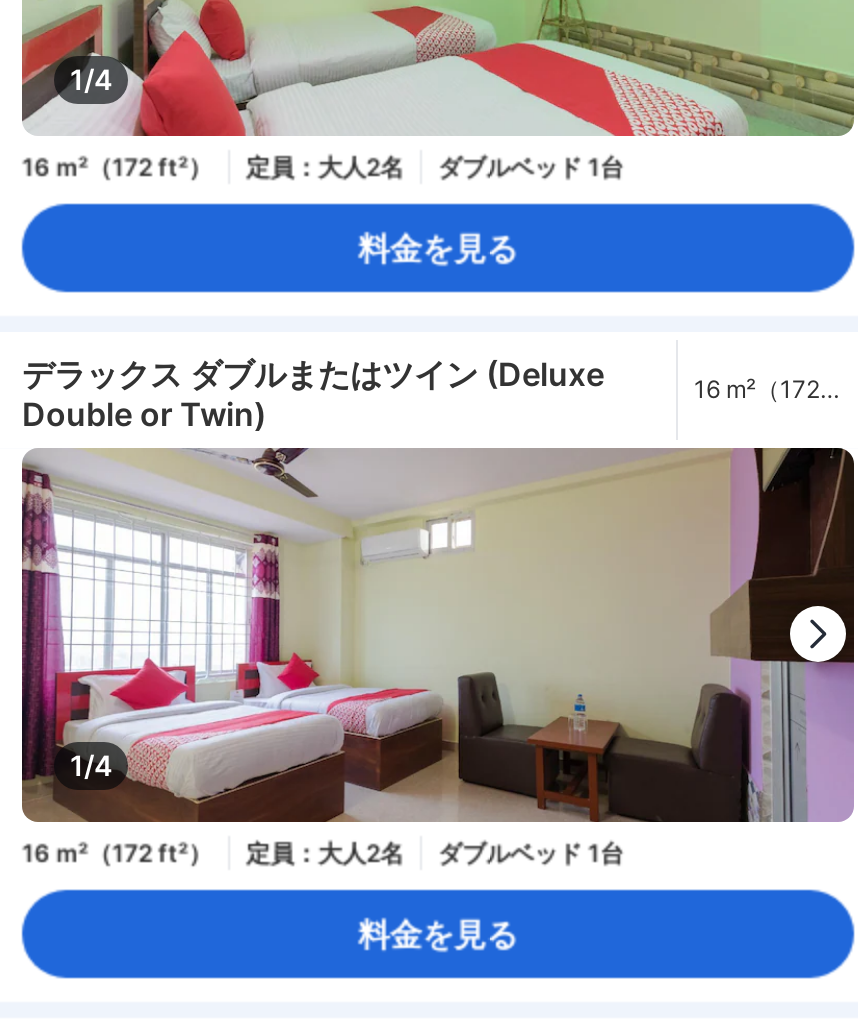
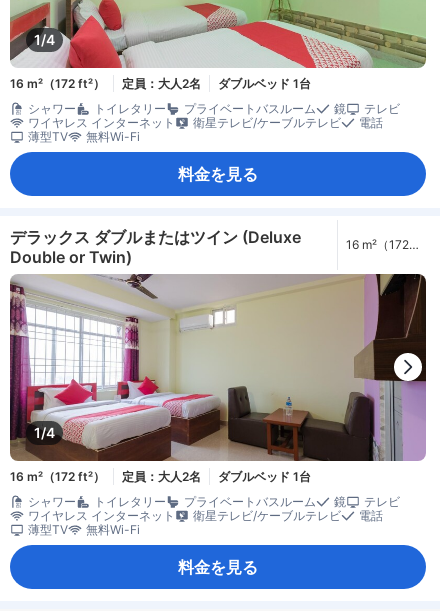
none -> [28,101,400,144] シャワー | トイレタリー | プライベートバスルーム | 鏡 | テレビ | ワイヤレス インターネット | 衛星テレビ/ケーブルテレビ | 電話 | 薄型TV | 無料Wi-Fi
none -> [28,494,400,537] シャワー | トイレタリー | プライベートバスルーム | 鏡 | テレビ | ワイヤレス インターネット | 衛星テレビ/ケーブルテレビ | 電話 | 薄型TV | 無料Wi-Fi

